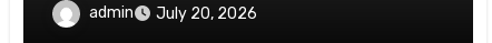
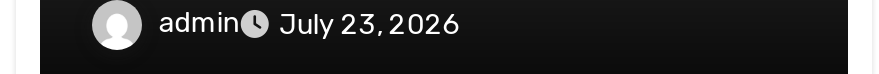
[89,3,258,23] admin July 20, 2026 -> [159,6,461,42] admin July 23, 2026

